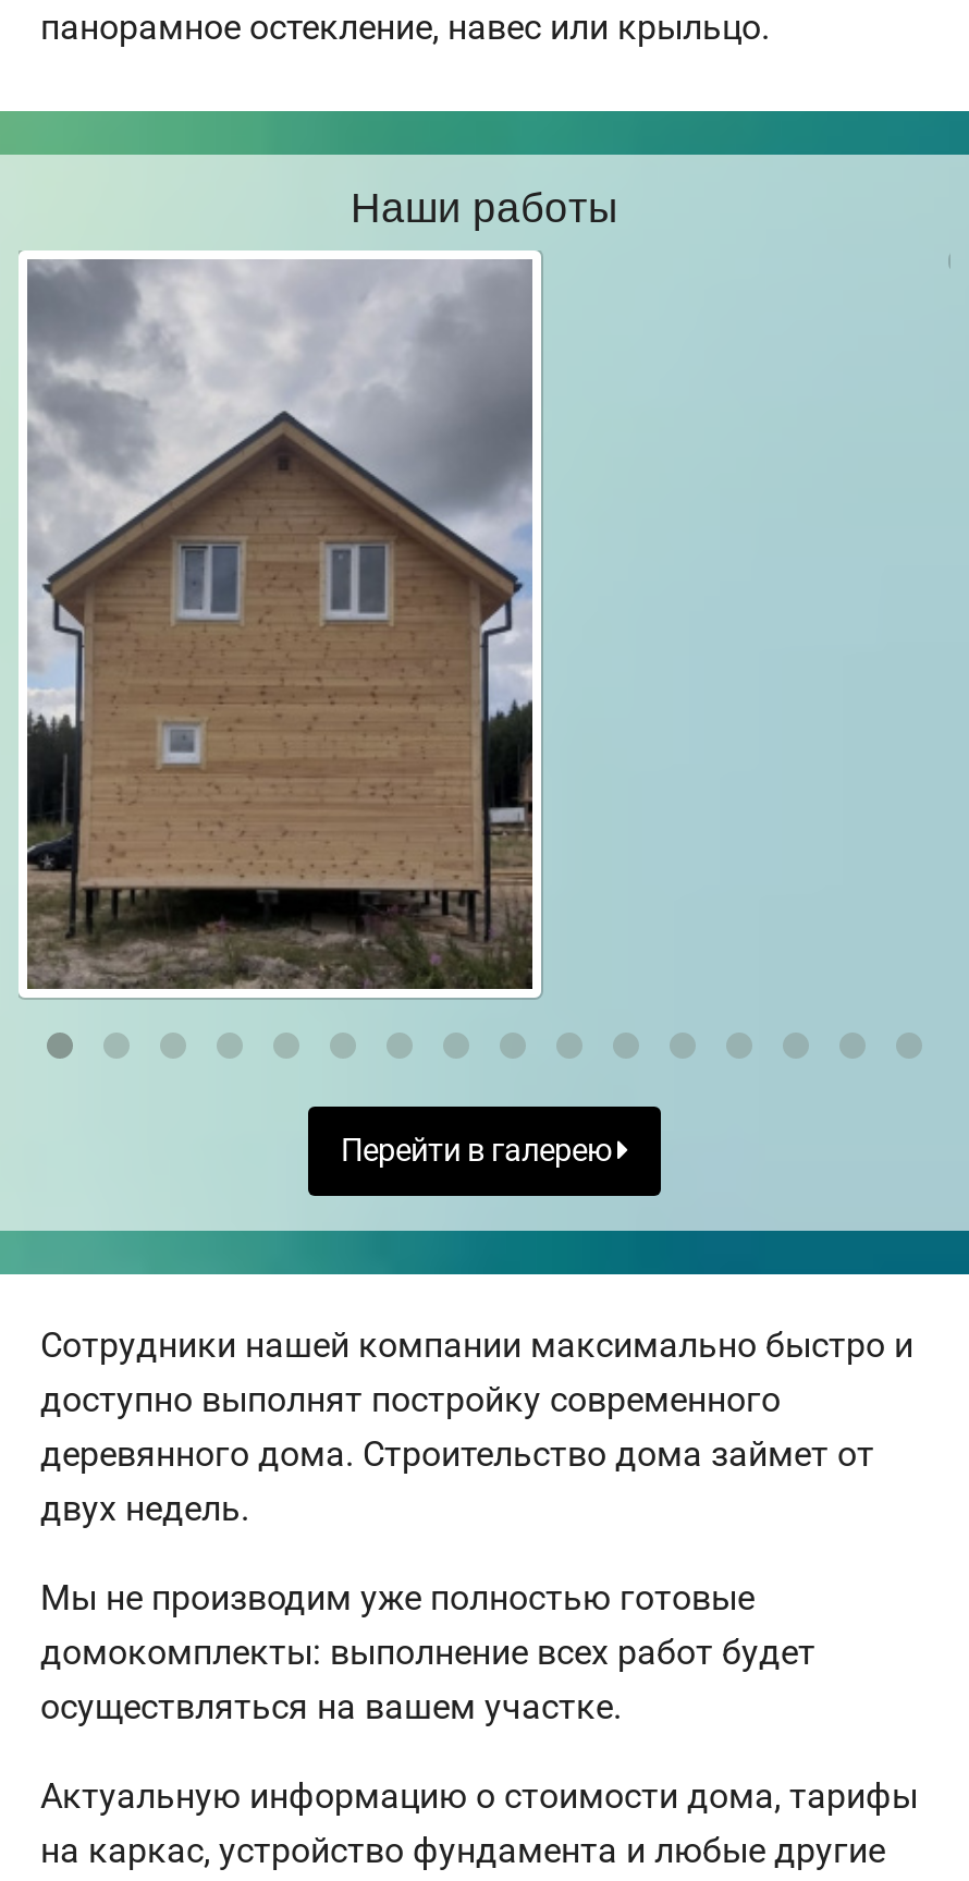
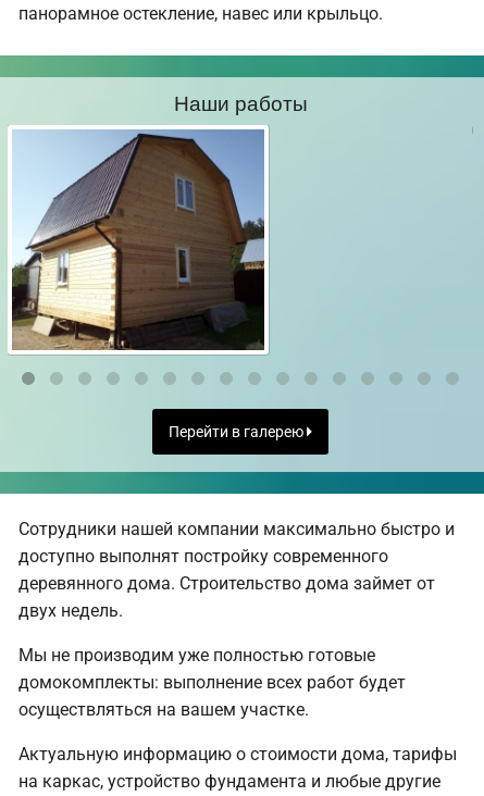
[25,259,535,991] [image] -> [12,129,265,350] [image]

